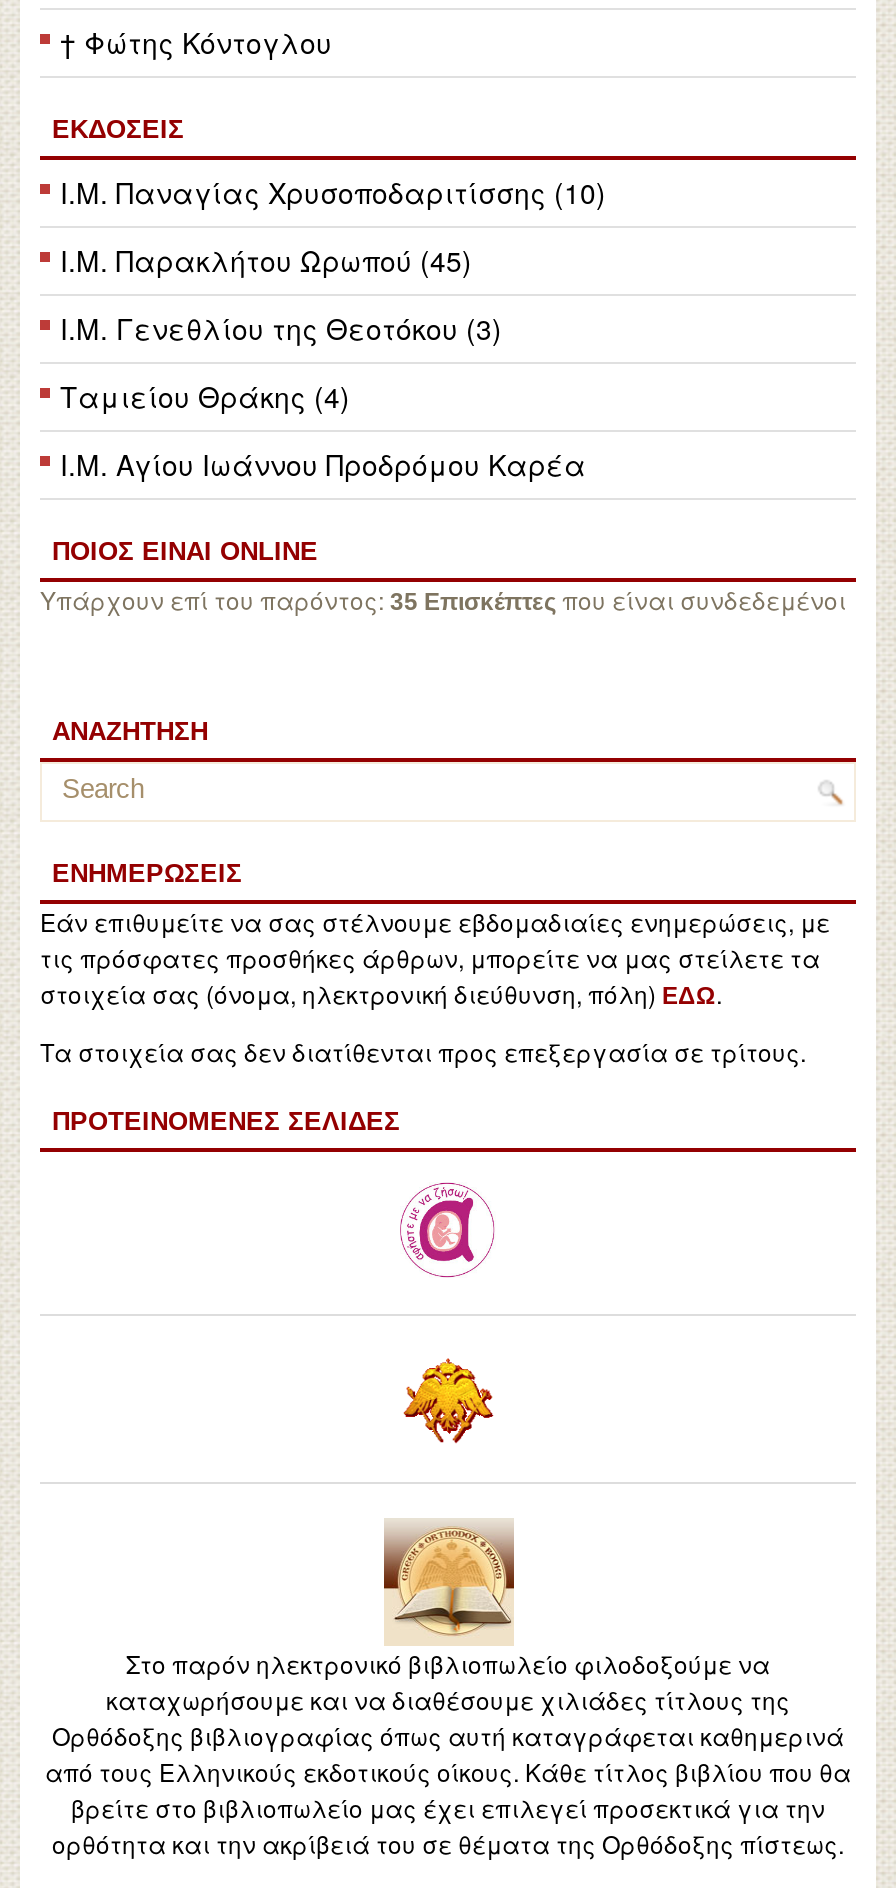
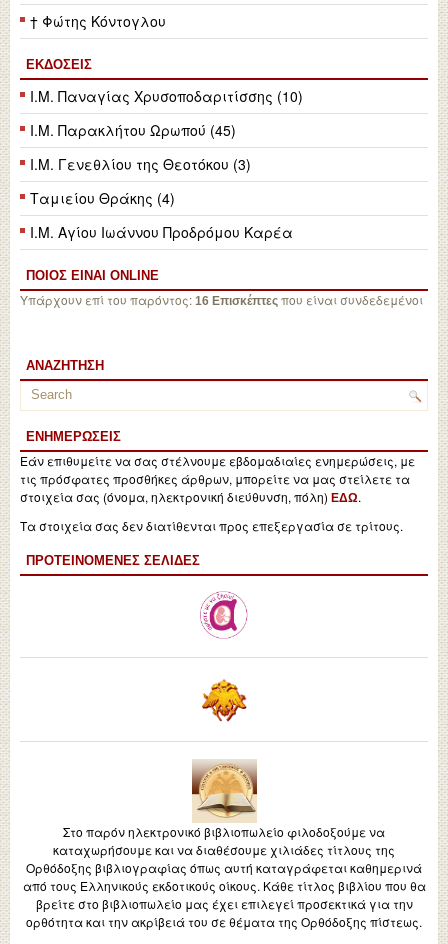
[40,582,846,616] Υπάρχουν επί του παρόντος:35 Επισκέπτεςπου είναι συνδεδεμένοι -> [20,291,423,308] Υπάρχουν επί του παρόντος:16 Επισκέπτεςπου είναι συνδεδεμένοι

